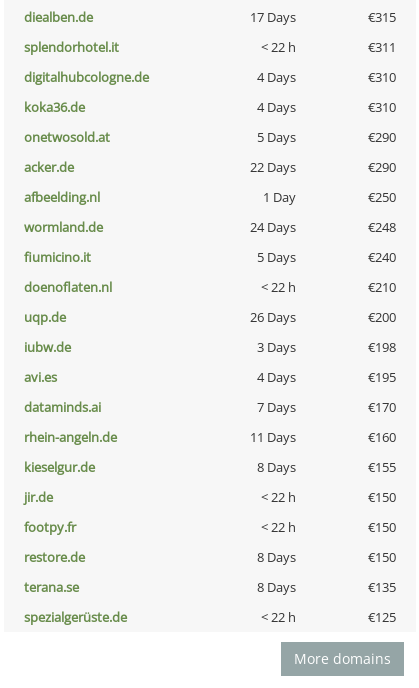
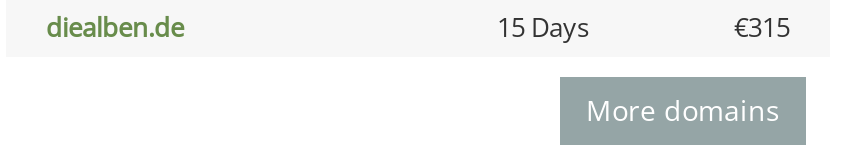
[249,8,295,26] 17 Days -> [497,9,589,45] 15 Days
[24,38,396,626] splendorhotel.it | < 22 h | €311 | digitalhubcologne.de | 4 Days | €310 | koka36.de | 4 Days | €310 | onetwosold.at | 5 Days | €290 | acker.de | 22 Days | €290 | afbeelding.nl | 1 Day | €250 | wormland.de | 24 Days | €248 | fiumicino.it | 5 Days | €240 | doenoflaten.nl | < 22 h | €210 | uqp.de | 26 Days | €200 | iubw.de | 3 Days | €198 | avi.es | 4 Days | €195 | dataminds.ai | 7 Days | €170 | rhein-angeln.de | 11 Days | €160 | kieselgur.de | 8 Days | €155 | jir.de | < 22 h | €150 | footpy.fr | < 22 h | €150 | restore.de | 8 Days | €150 | terana.se | 8 Days | €135 | spezialgerüste.de | < 22 h | €125 -> none

